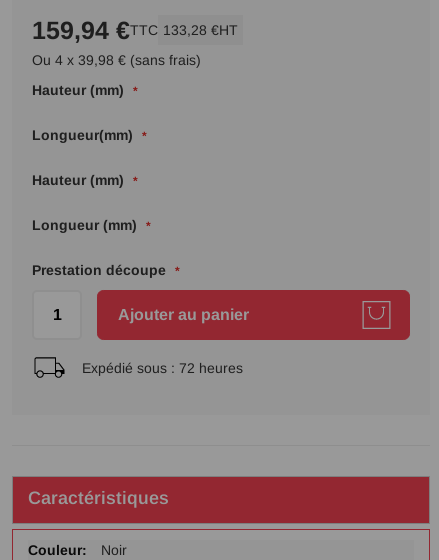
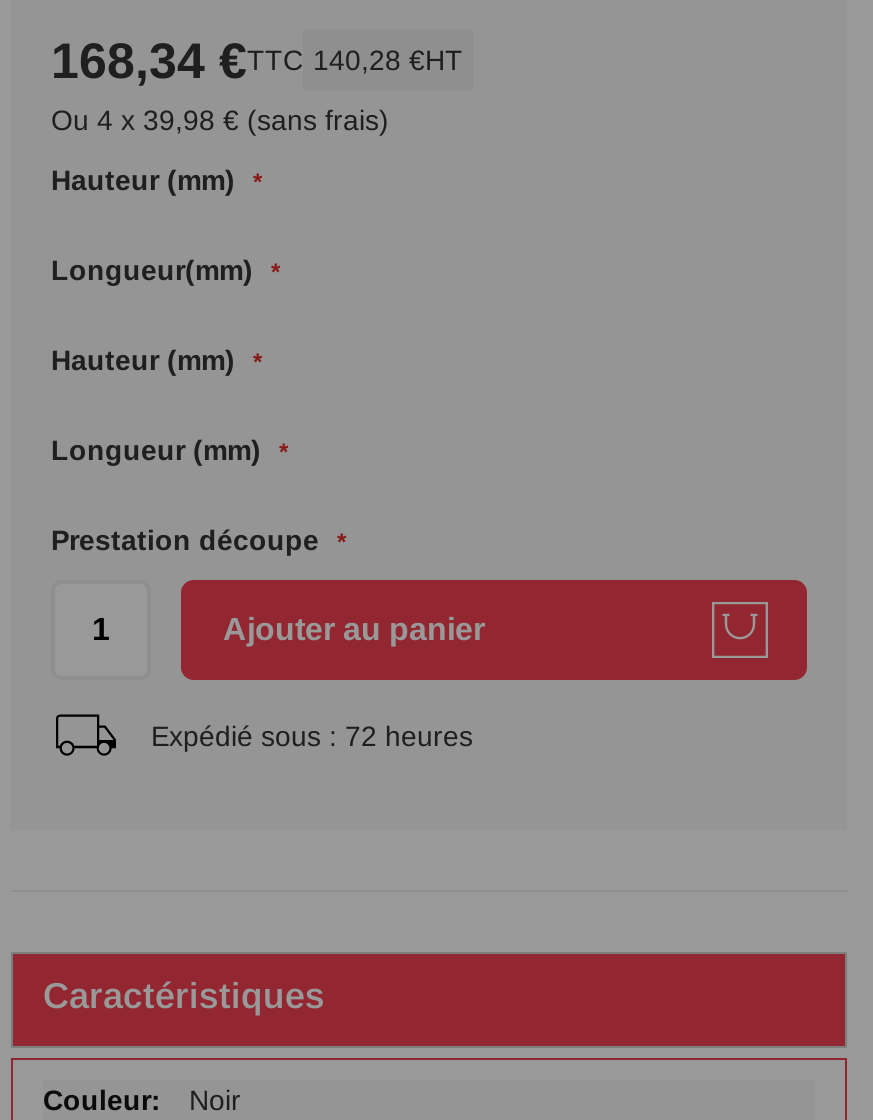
[32,16,238,44] 159,94 €TTC 133,28 €HT -> [51,32,463,88] 168,34 €TTC 140,28 €HT

